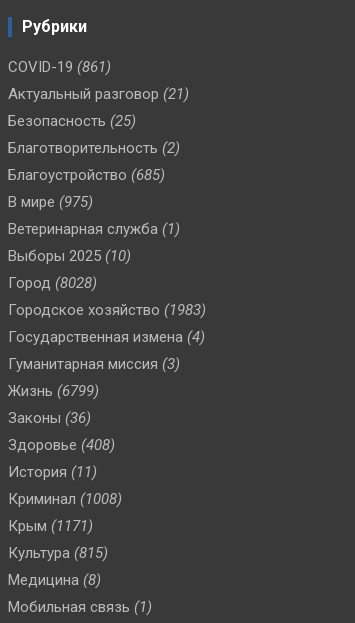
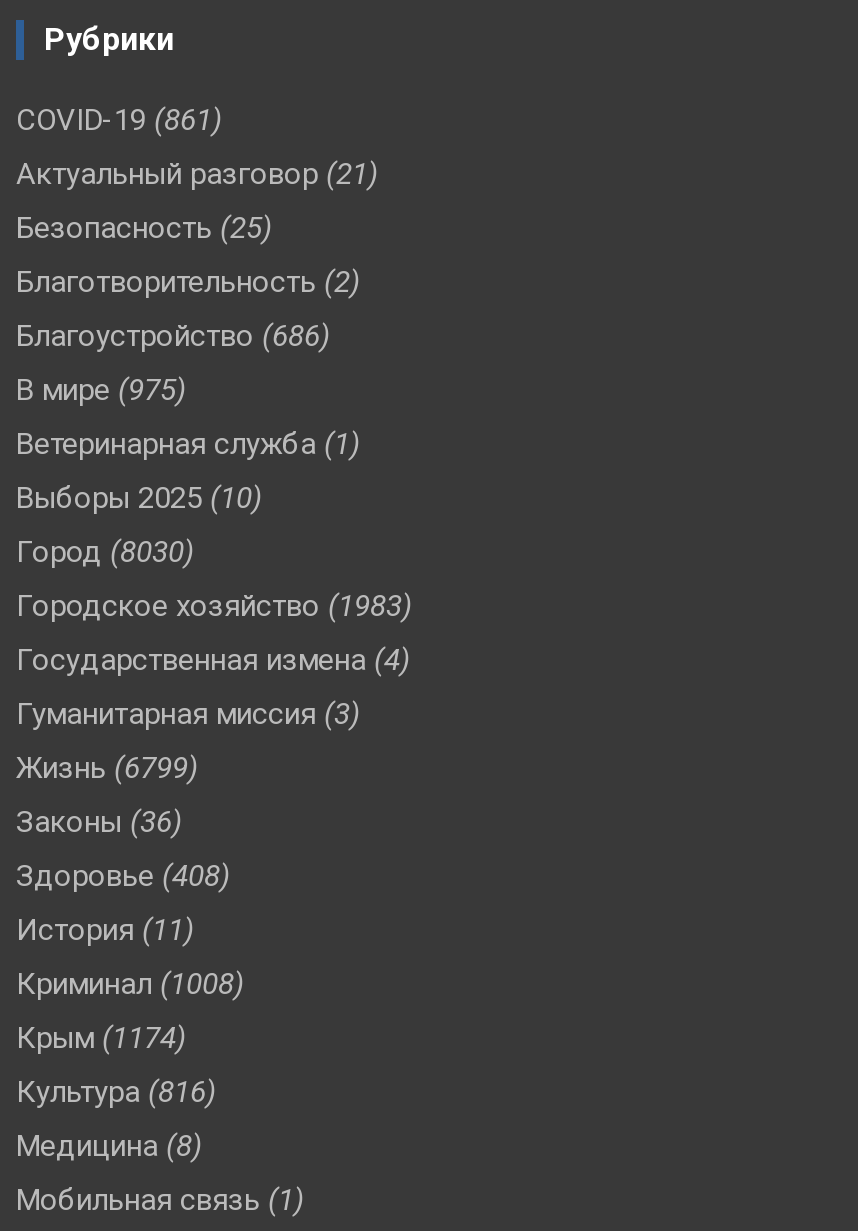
[8,166,165,184] Благоустройство (685) -> [16,319,330,355] Благоустройство (686)
[8,274,97,292] Город (8028) -> [16,535,194,571] Город (8030)
[8,517,93,535] Крым (1171) -> [16,1021,186,1057] Крым (1174)
[8,544,108,562] Культура (815) -> [16,1075,216,1111] Культура (816)

